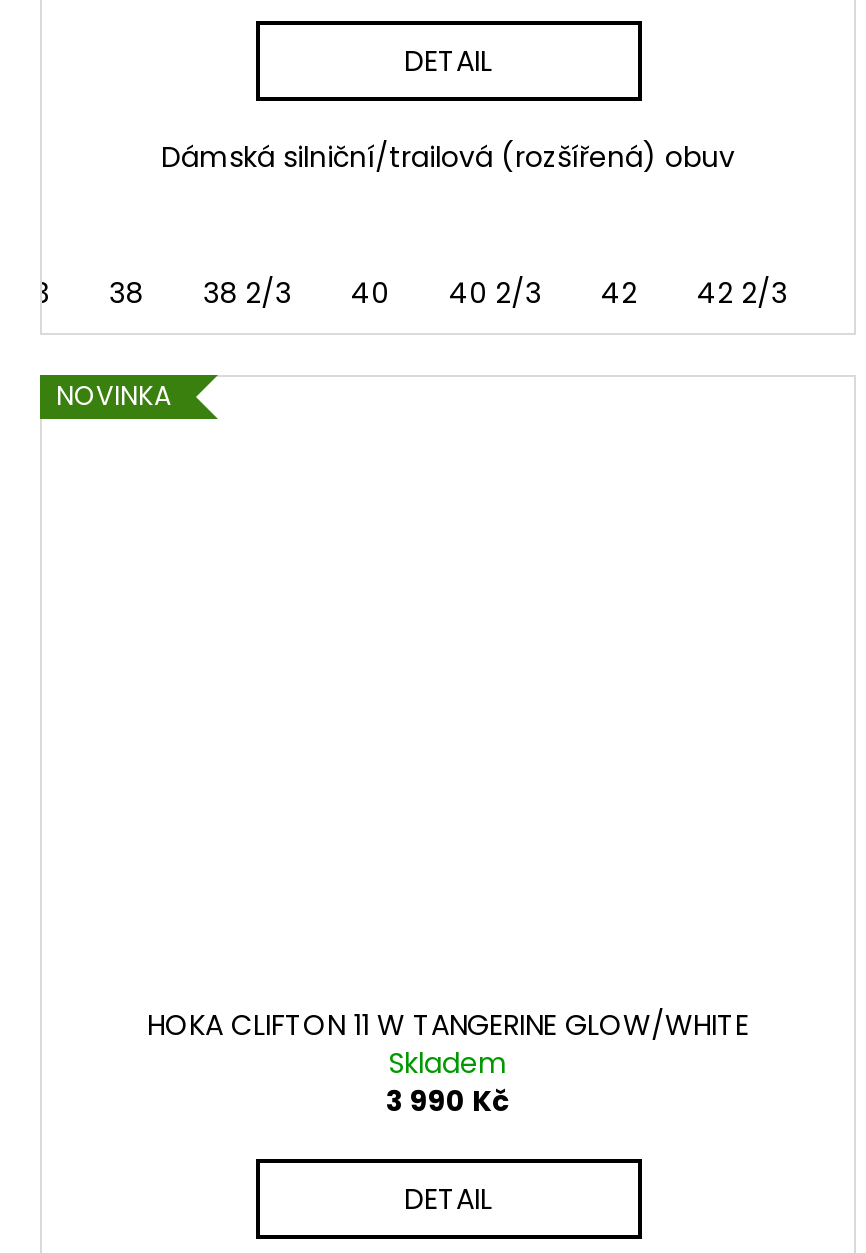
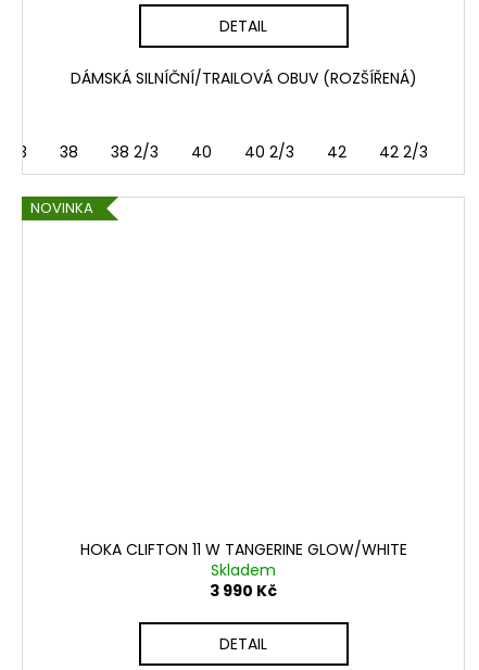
[161,137,735,177] Dámská silniční/trailová (rozšířená) obuv -> [70,67,417,89] DÁMSKÁ SILNÍČNÍ/TRAILOVÁ OBUV (ROZŠÍŘENÁ)

